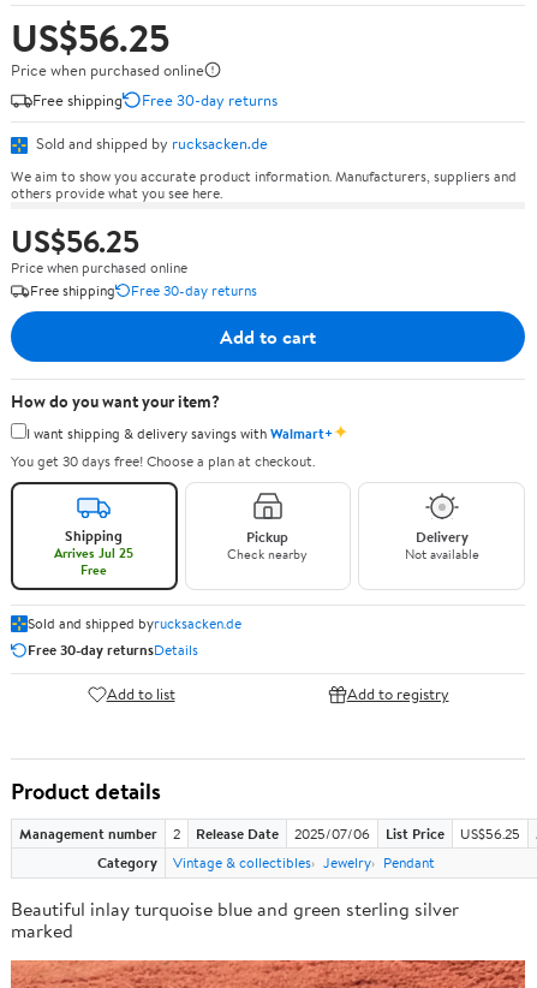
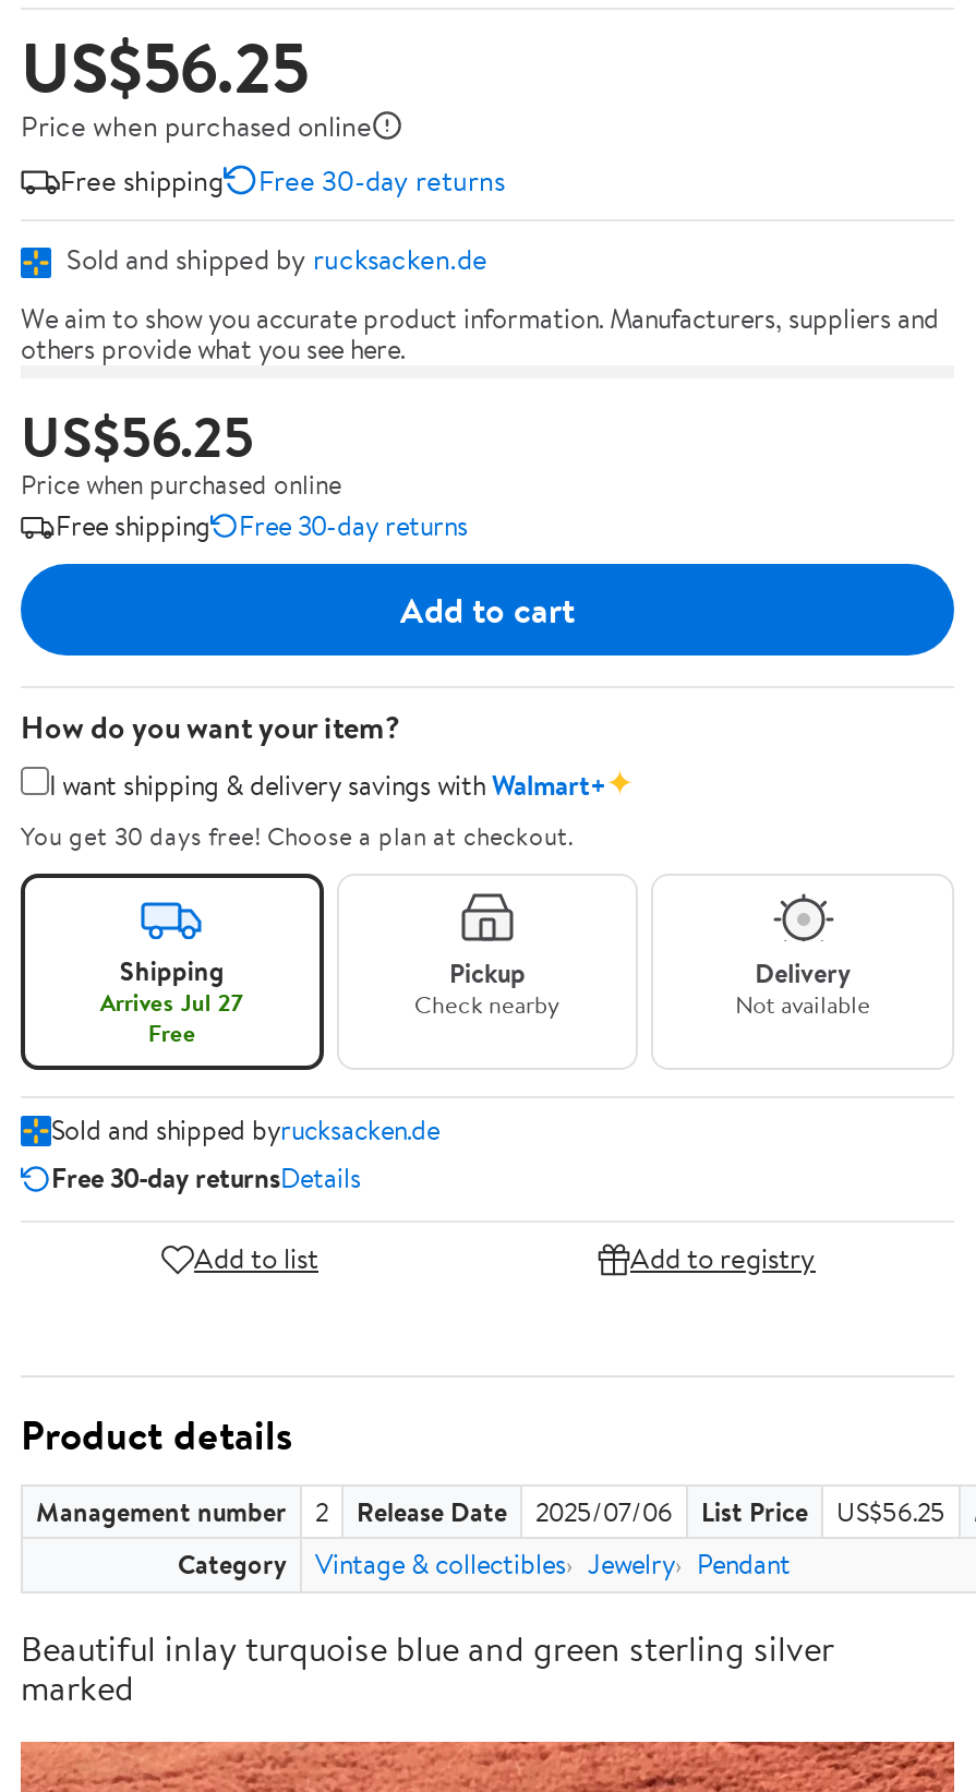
[54,543,134,563] Arrives Jul 25 -> [100,985,244,1020] Arrives Jul 27

